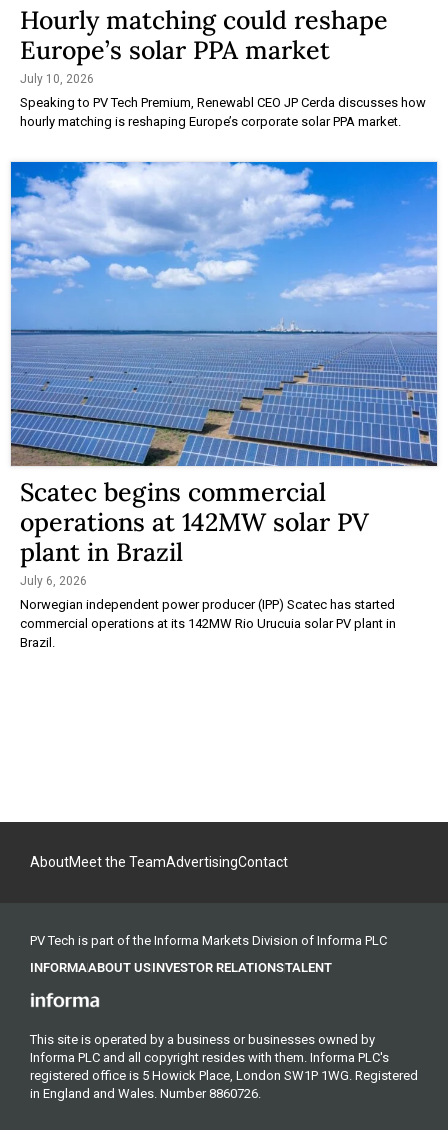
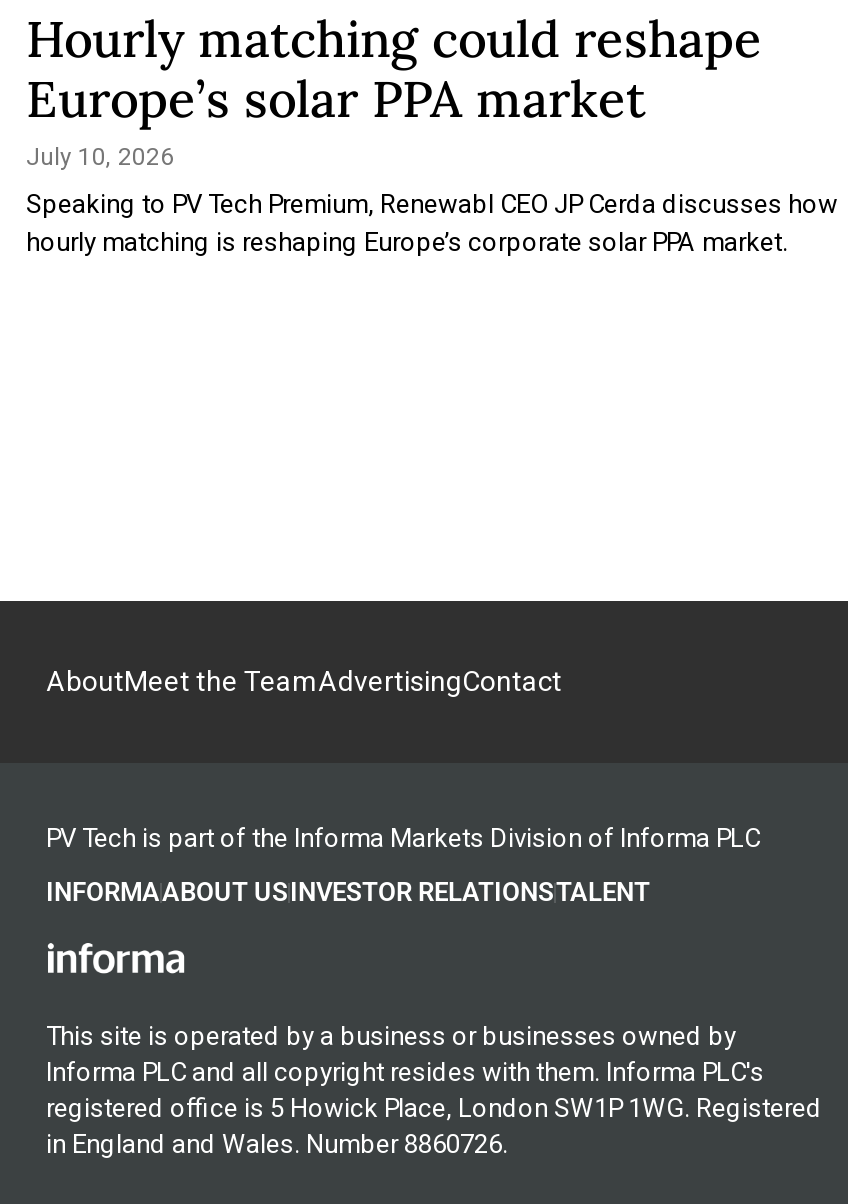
[9,160,439,650] [image] | Scatec begins commercial | operations at 142MW solar PV | plant in Brazil | July 6, 2026 | Norwegian independent power producer (IPP) Scatec has started | commercial operations at its 142MW Rio Urucuia solar PV plant in | Brazil. -> none

